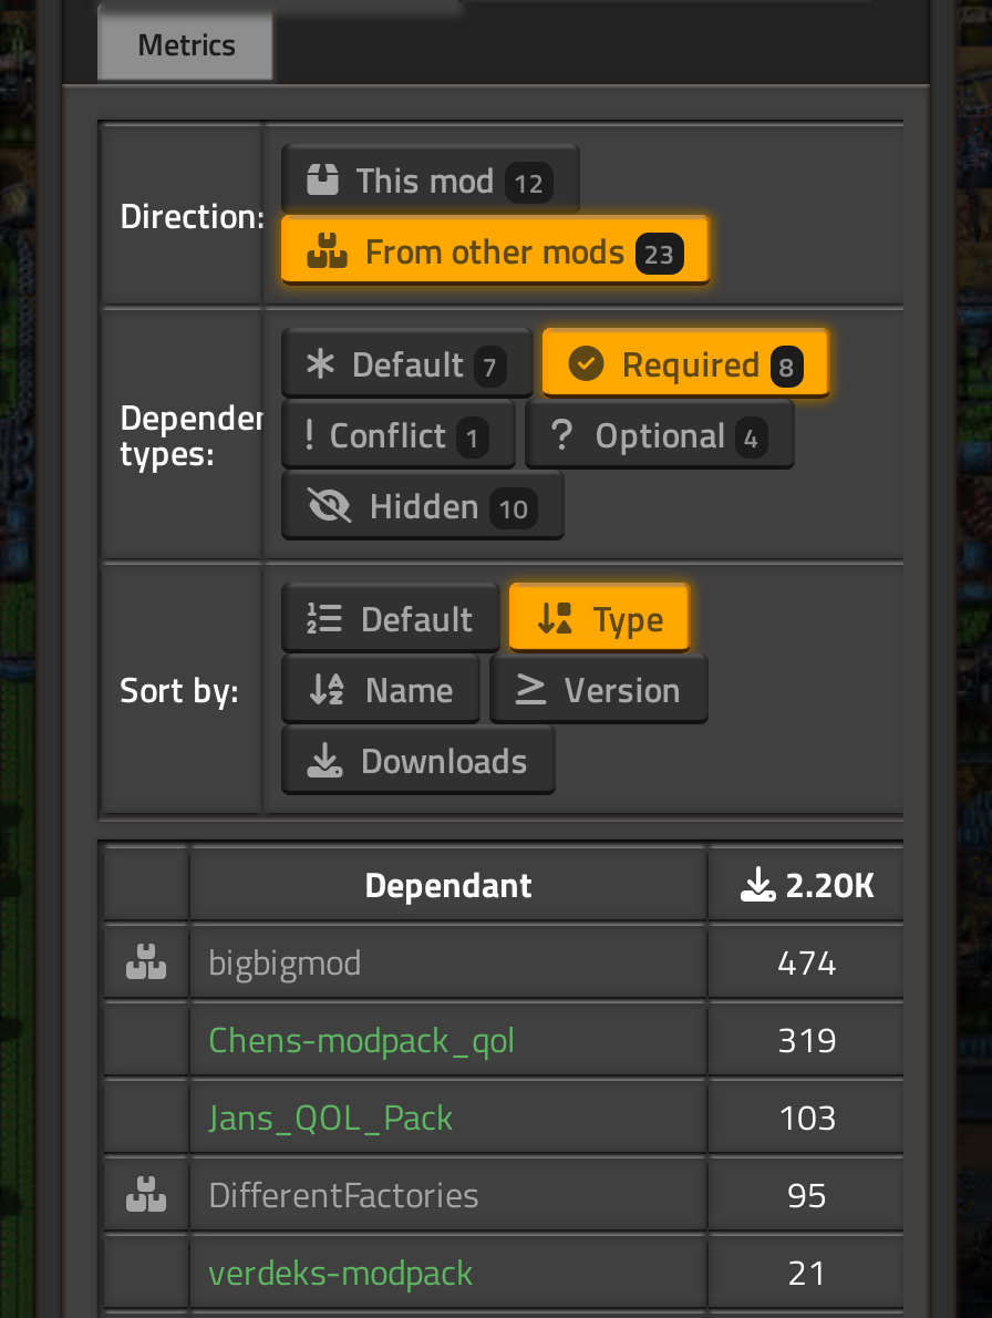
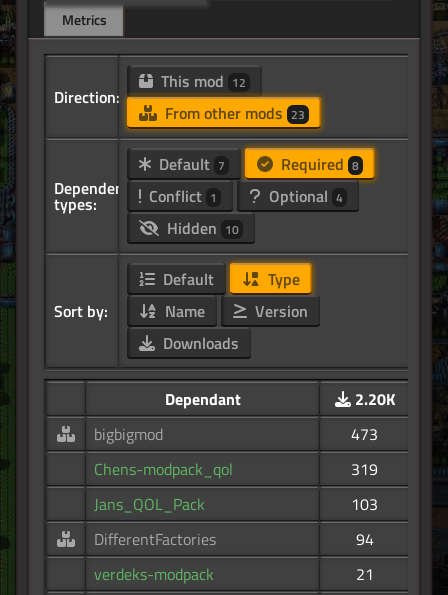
[777,936,837,989] 474 -> [351,422,378,446] 473
[787,1168,827,1221] 95 -> [355,527,373,551] 94

